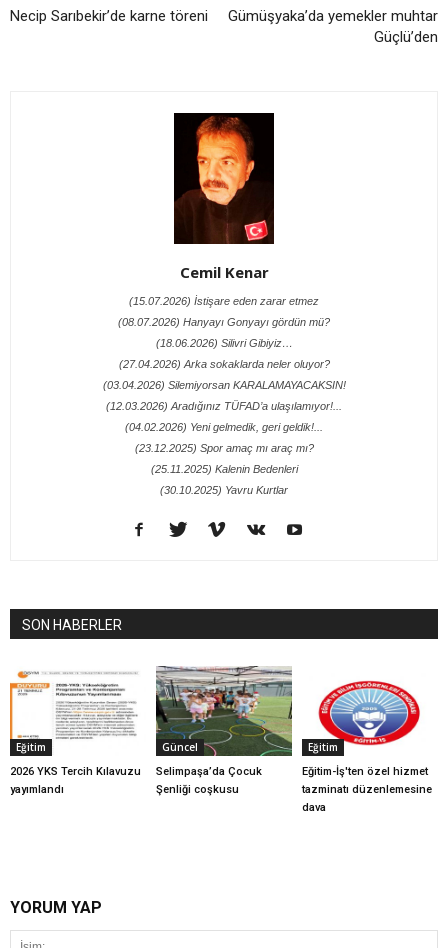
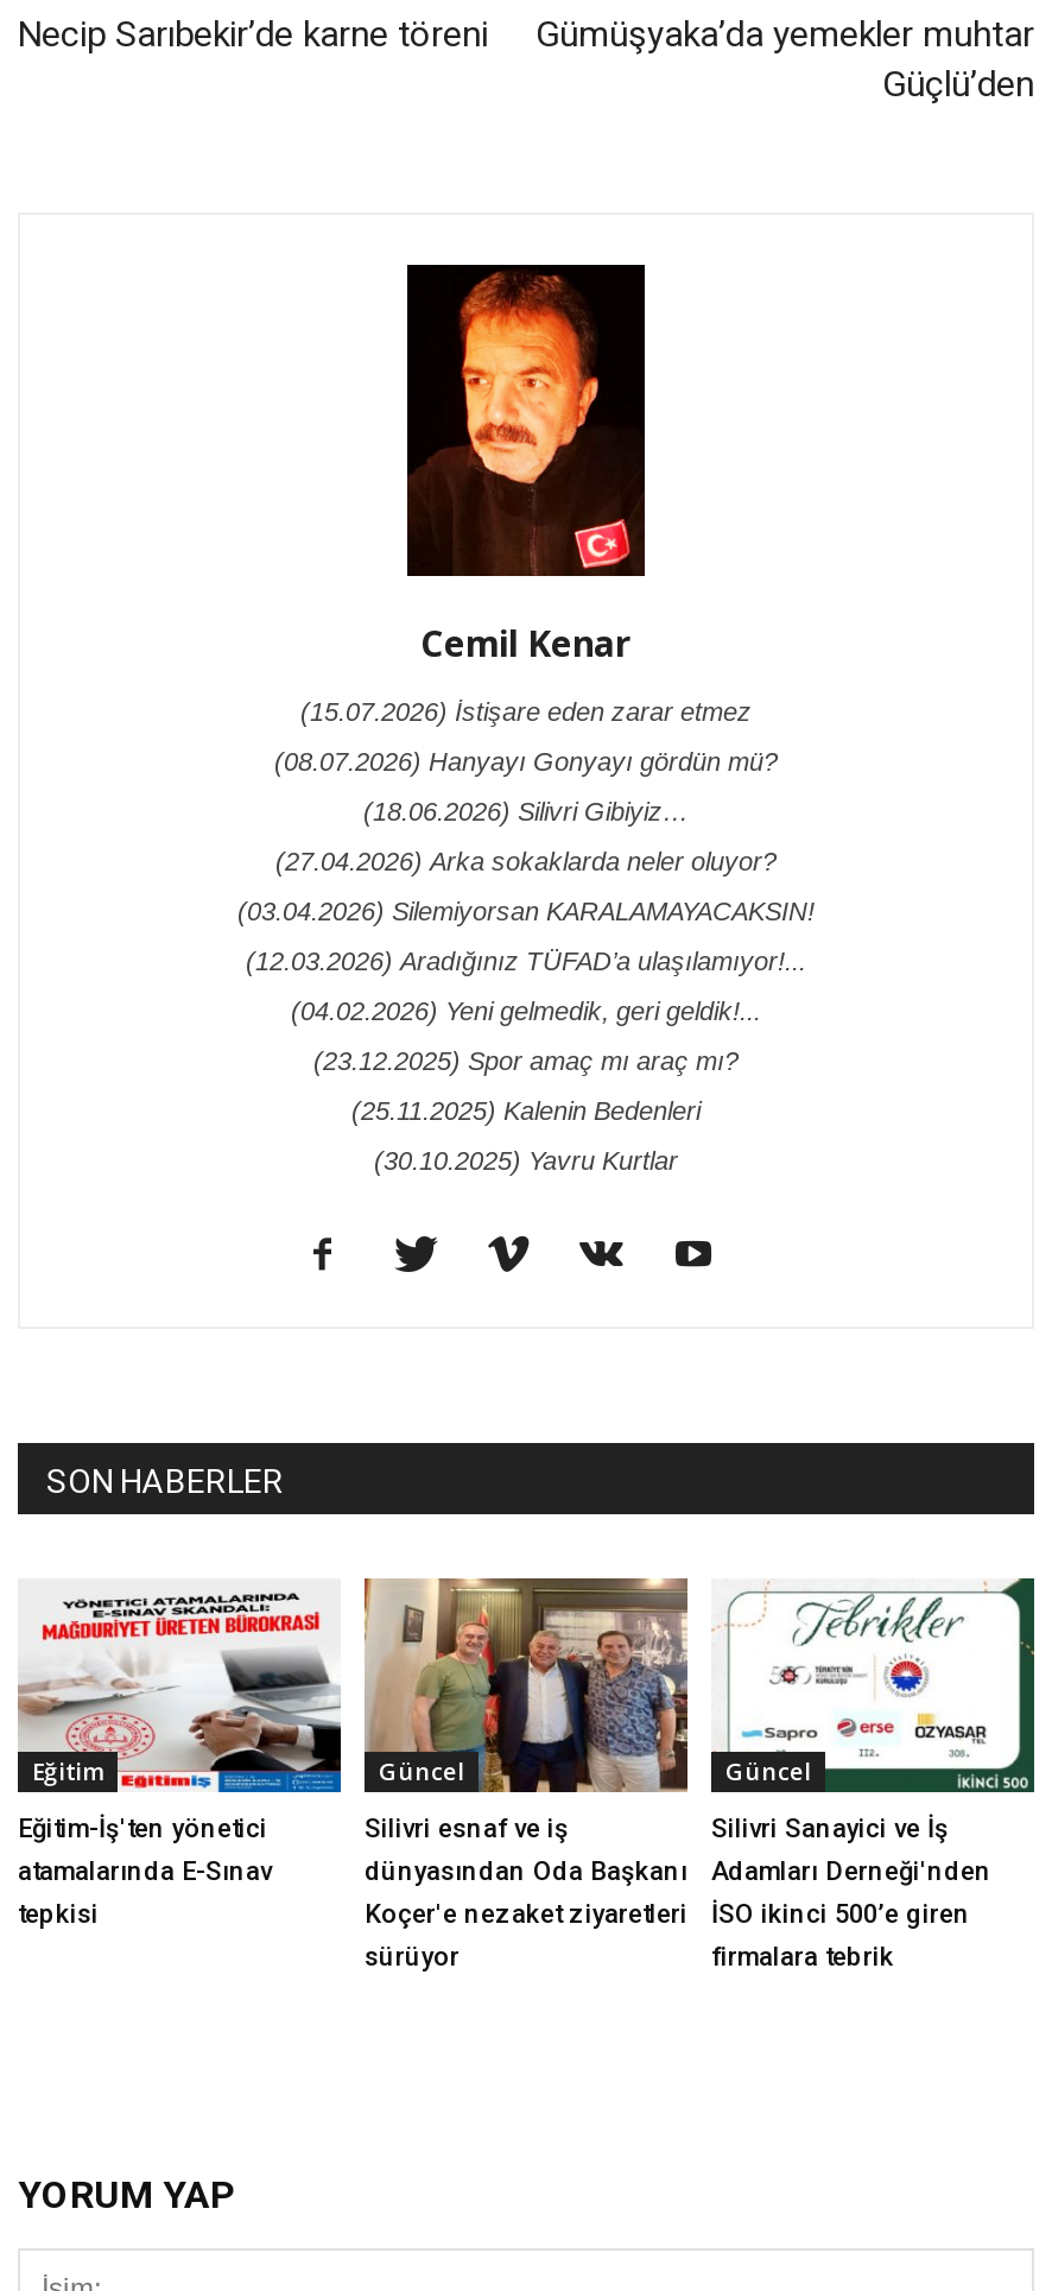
[9,671,146,796] [image] | 2026 YKS Tercih Kılavuzu | yayımlandı -> [18,1593,343,1930] [image] | Eğitim-İş'ten yönetici | atamalarında E-Sınav | tepkisi
[155,666,293,796] [image] | Selimpaşa’da Çocuk | Şenliği coşkusu -> [365,1576,690,1973] [image] | Silivri esnaf ve iş | dünyasından Oda Başkanı | Koçer'e nezaket ziyaretleri | sürüyor
[308,666,438,754] [image] | Eğitim -> [711,1576,1037,1795] [image] | Güncel
[302,765,432,814] Eğitim-İş'ten özel hizmet | tazminatı düzenlemesine | dava -> [711,1814,991,1973] Silivri Sanayici ve İş | Adamları Derneği'nden | İSO ikinci 500’e giren | firmalara tebrik

